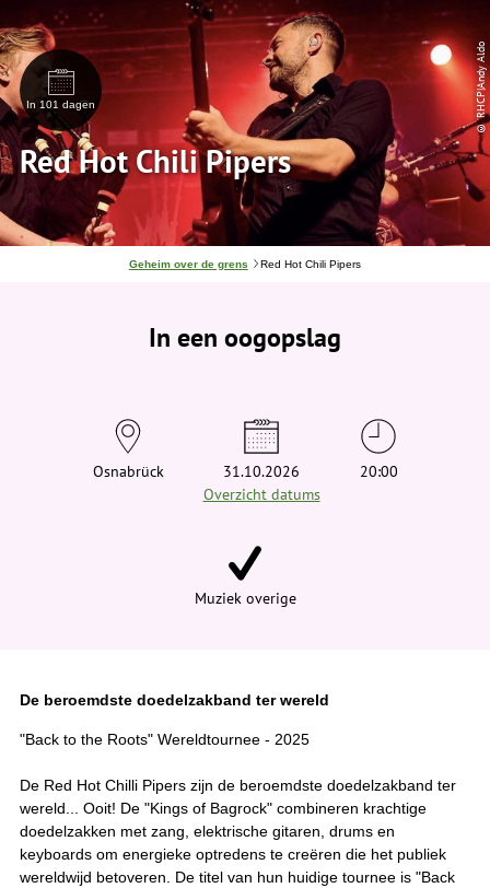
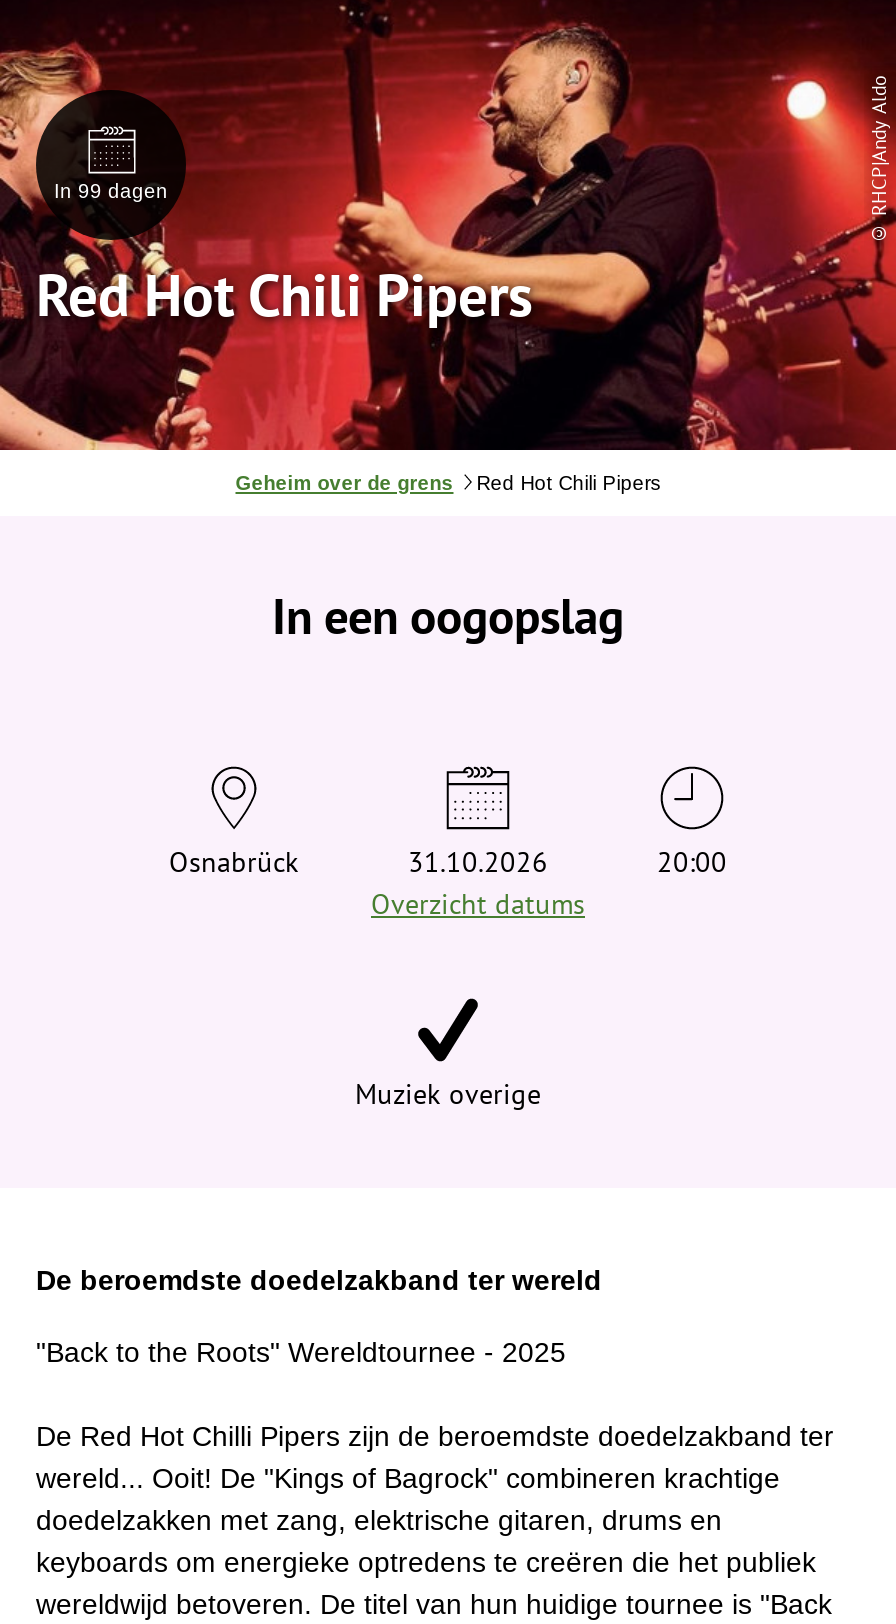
[26,99,95,111] In 101 dagen -> [54,180,168,202] In 99 dagen

